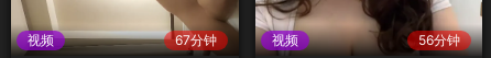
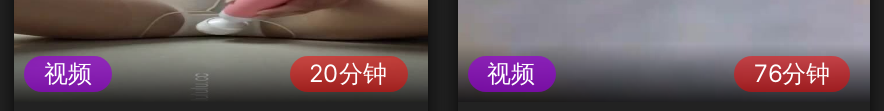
[174,32,216,48] 67分钟 -> [309,58,387,88] 20分钟
[418,32,460,48] 56分钟 -> [754,58,830,88] 76分钟

